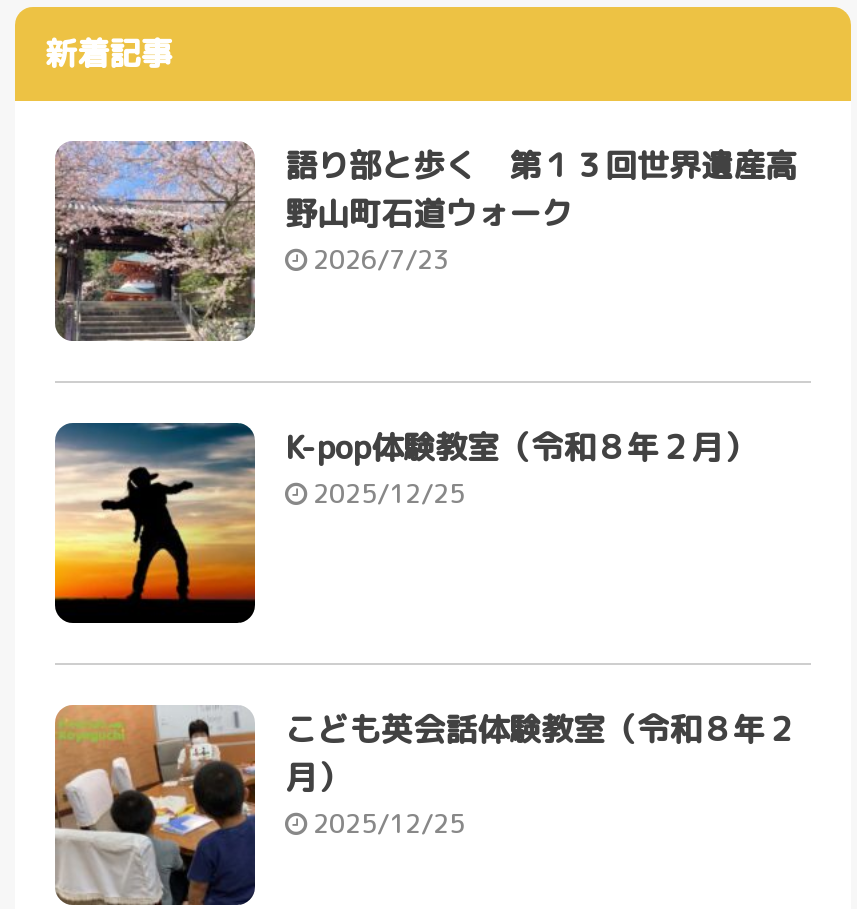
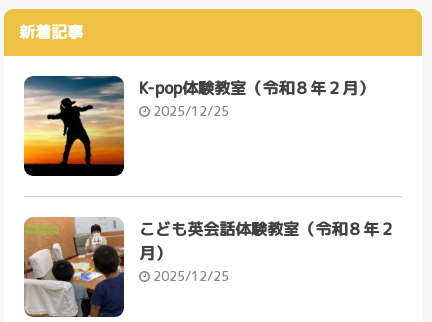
[53,141,797,343] [image] | 語り部と歩く 第１３回世界遺産高 | 野山町石道ウォーク | 2026/7/23 -> none

